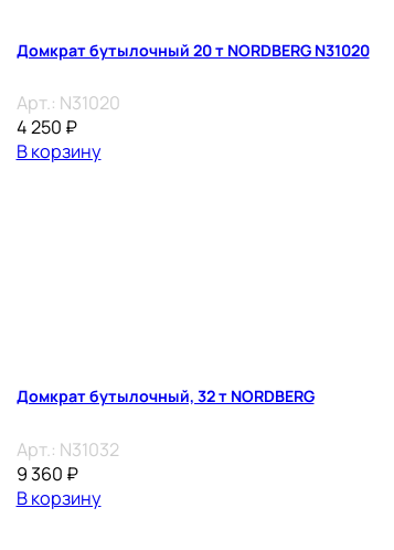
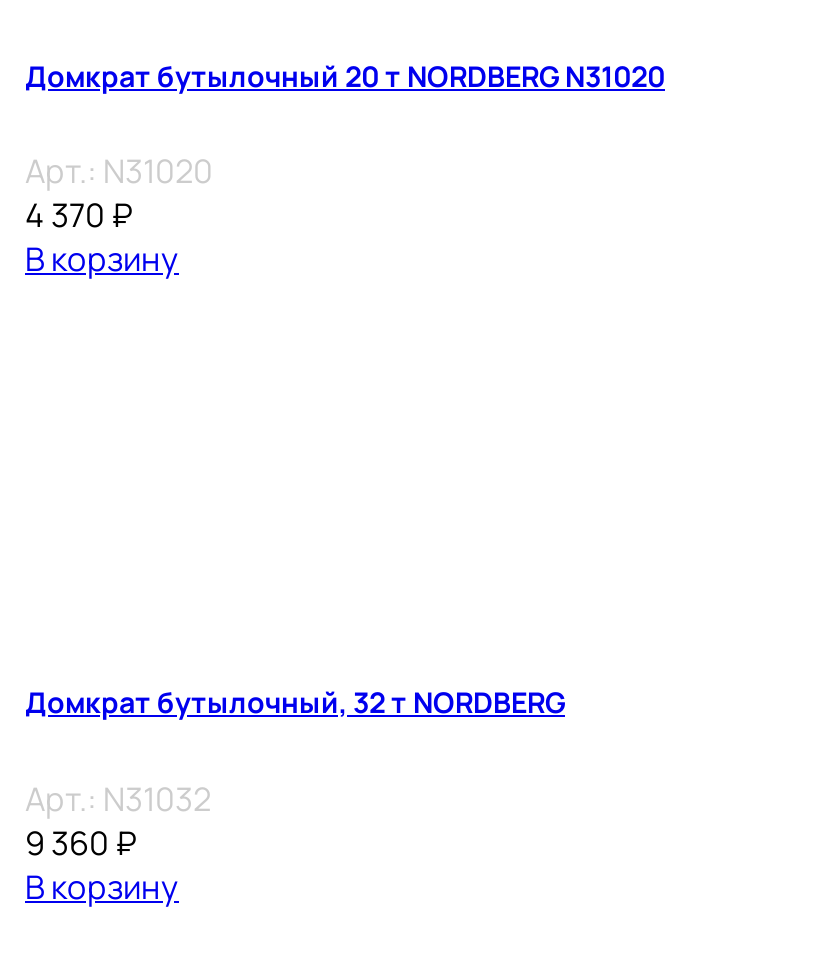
[16,115,77,139] 4 250 ₽ -> [25,194,133,238] 4 370 ₽

